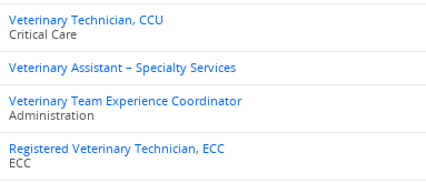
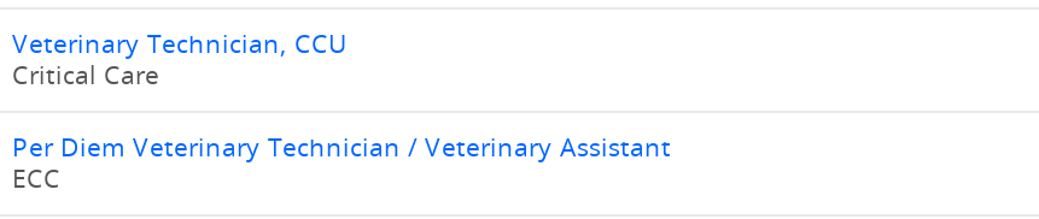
[9,60,241,156] Veterinary Assistant – Specialty Services | Veterinary Team Experience Coordinator | Administration | Registered Veterinary Technician, ECC -> [12,130,671,164] Per Diem Veterinary Technician / Veterinary Assistant

